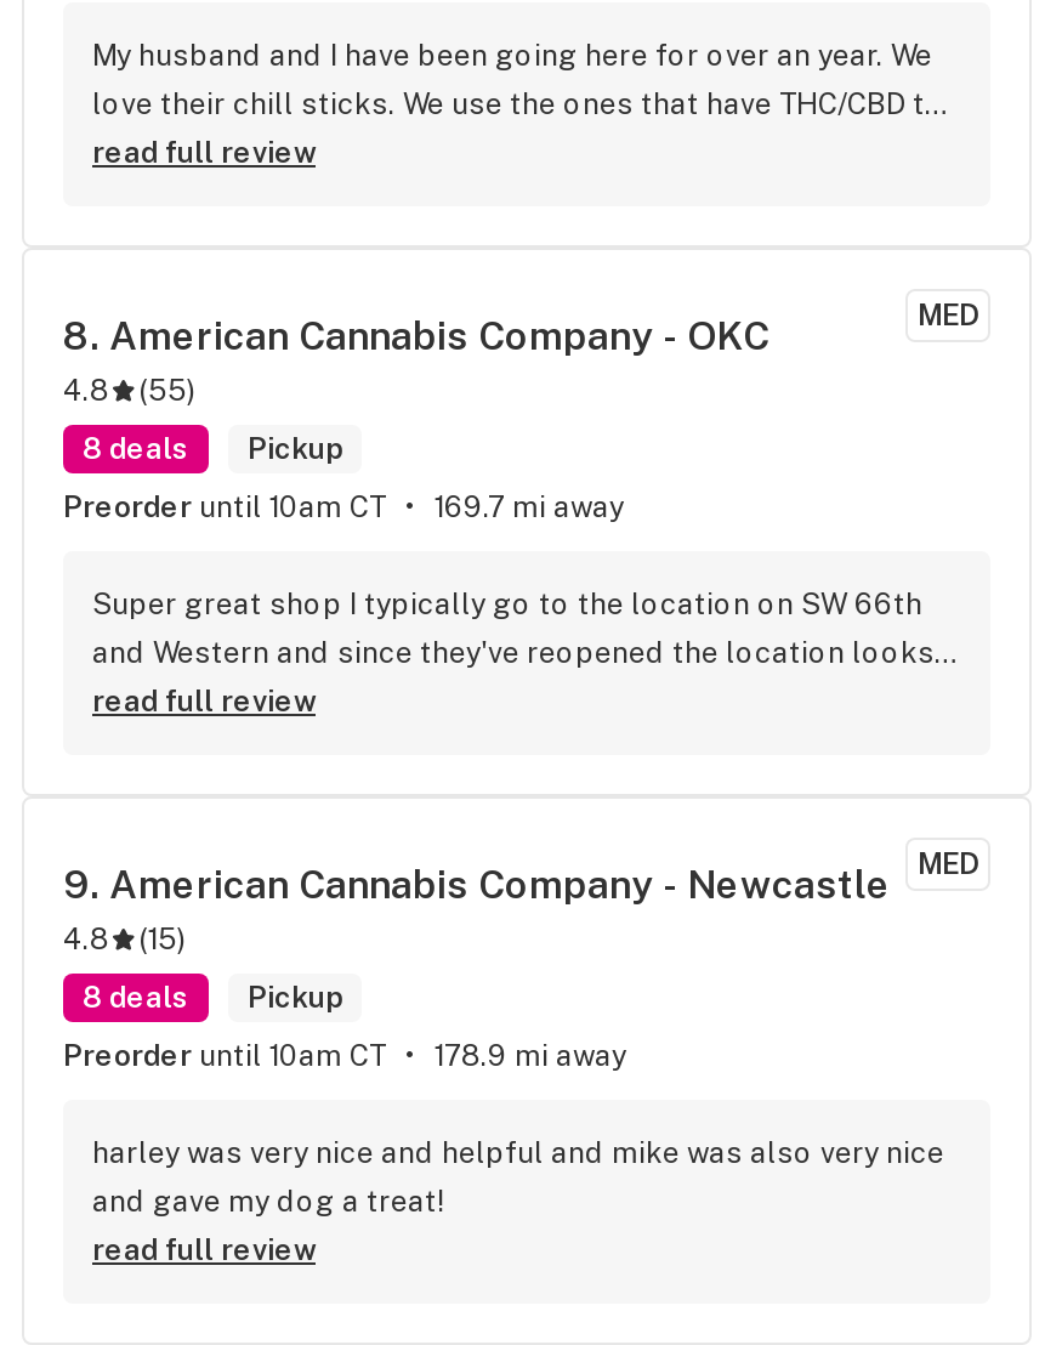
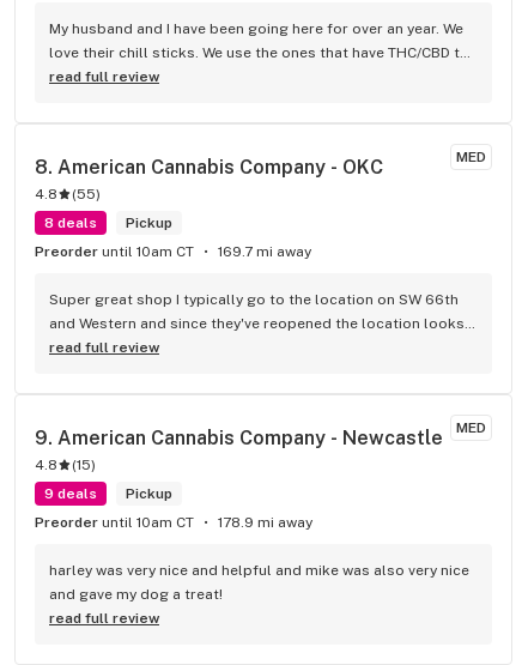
[83,981,342,1015] 8 deals Pickup -> [44,485,172,502] 9 deals Pickup

